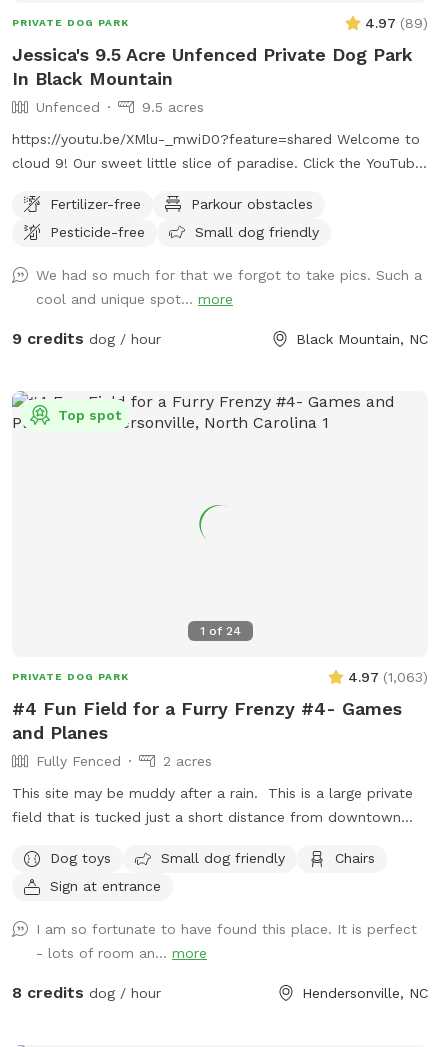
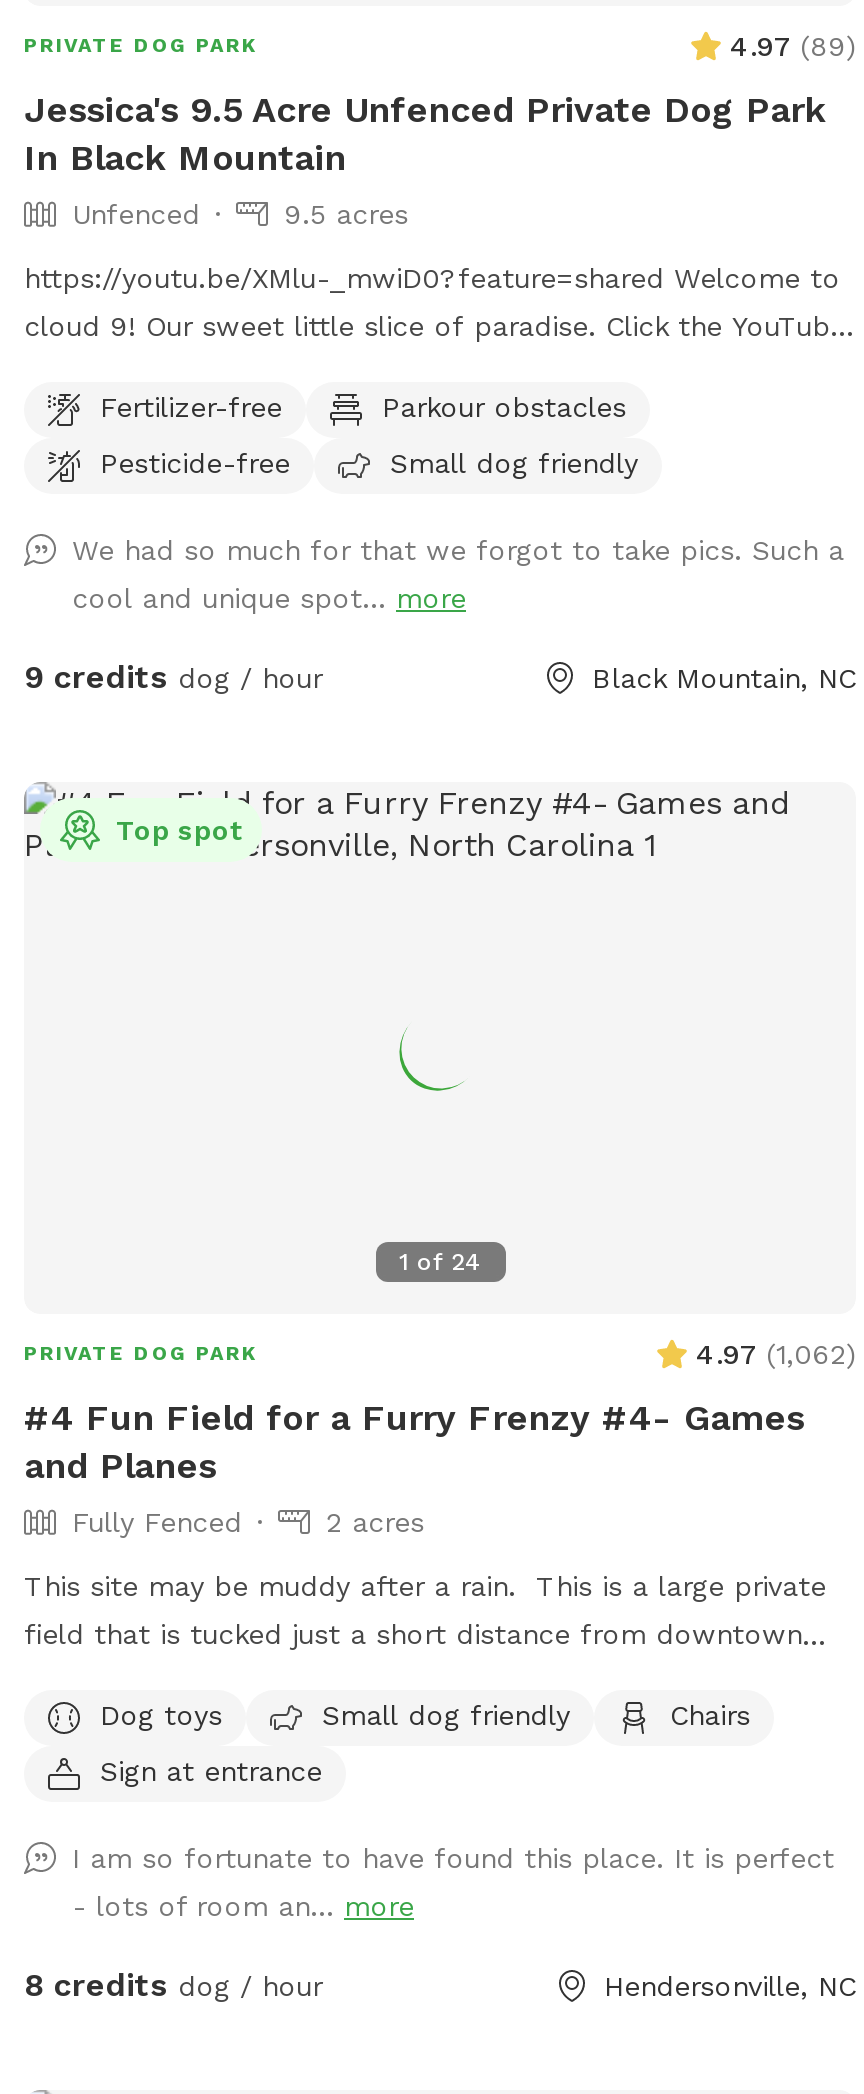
[348,669,428,685] 4.97 (1,063) -> [696,1338,856,1370] 4.97 (1,062)

